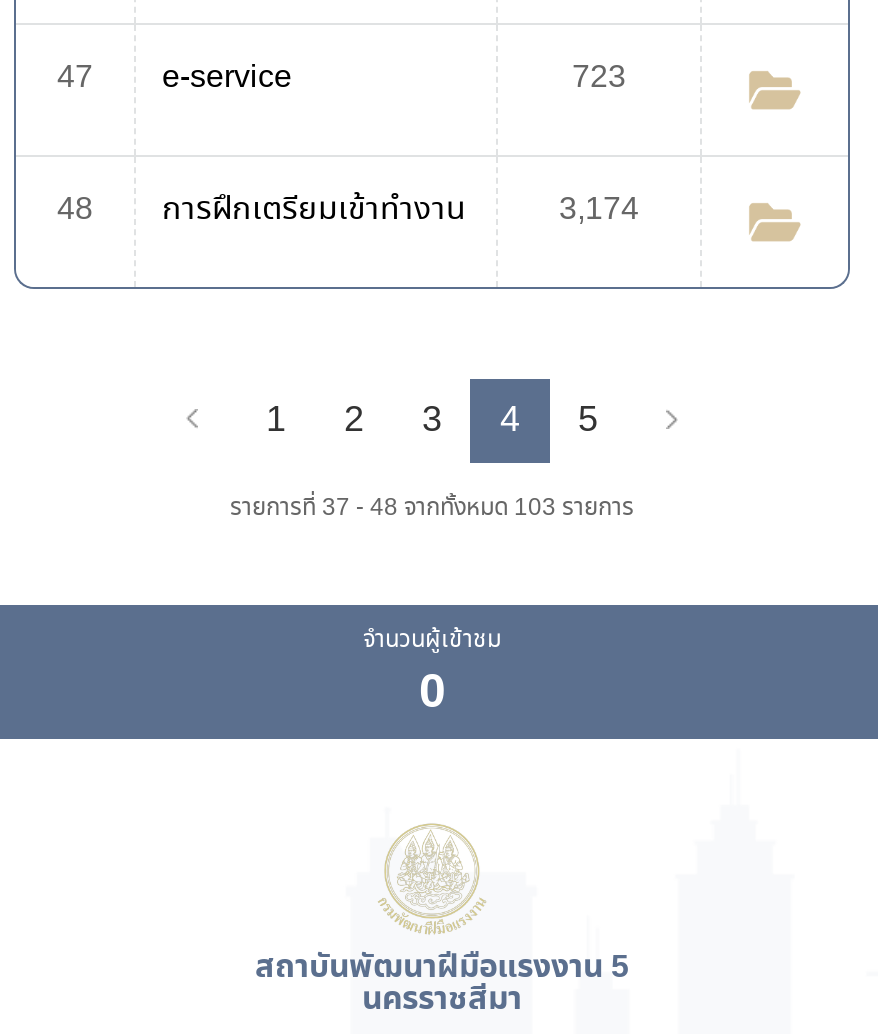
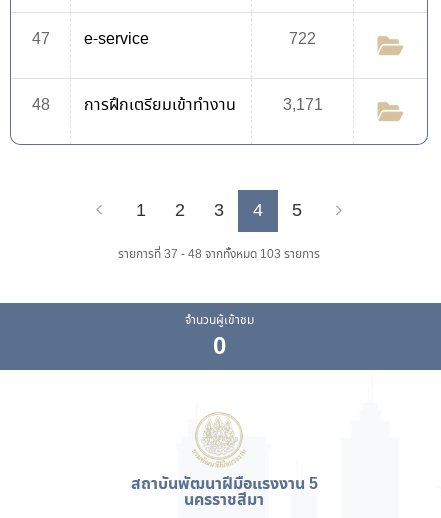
[572,55,626,101] 723 -> [289,28,316,51] 722
[559,187,639,233] 3,174 -> [282,94,322,117] 3,171

